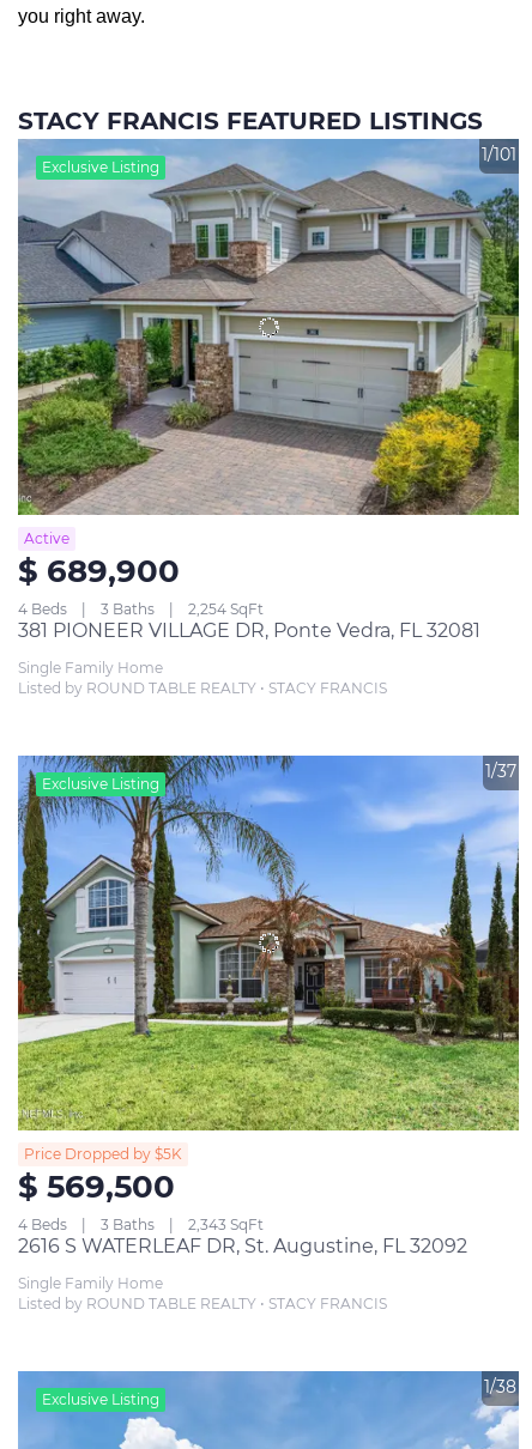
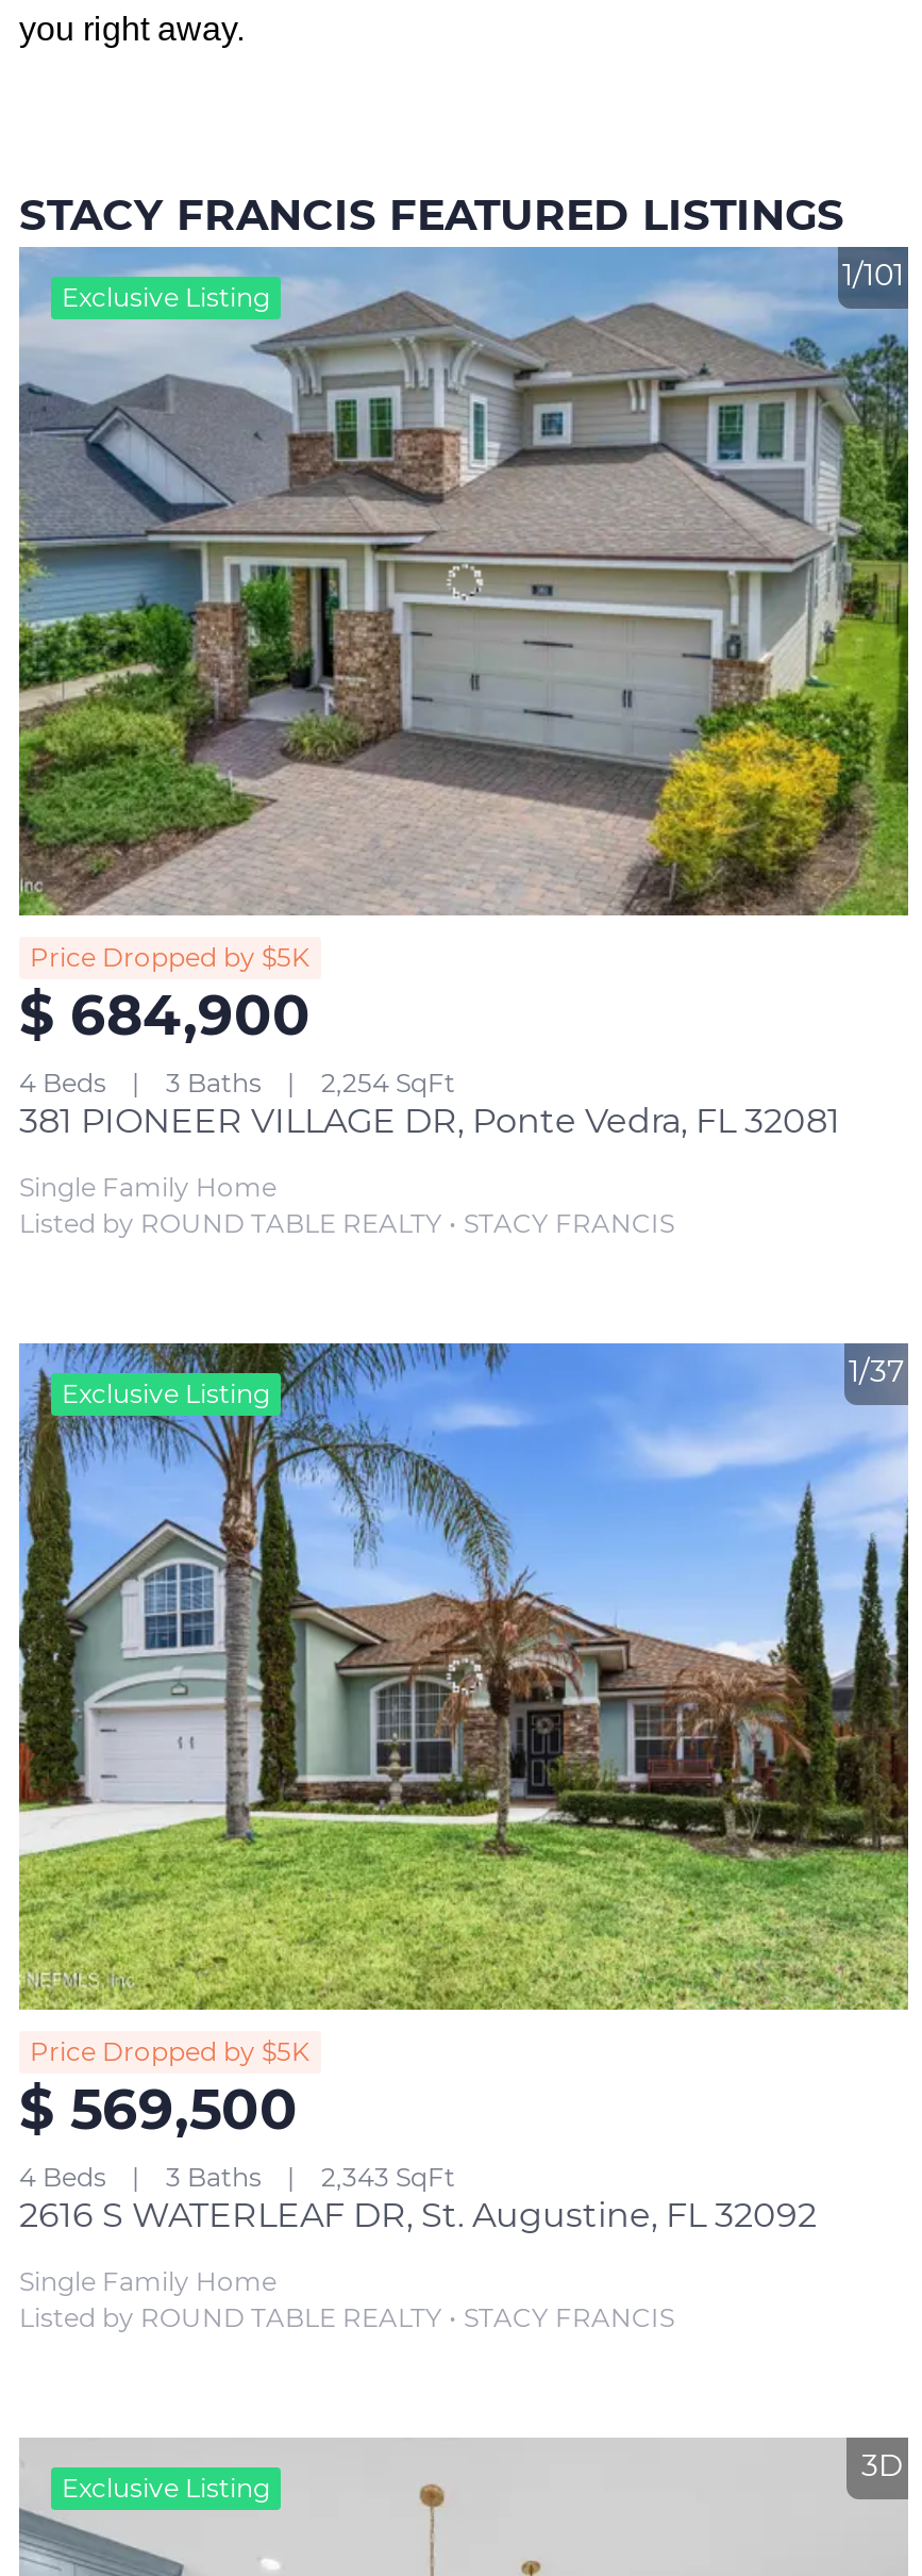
[18,529,180,590] Active | $ 689,900 -> [19,940,311,1048] Price Dropped by $5K | $ 684,900
[484,1376,516,1398] 1/38 -> [861,2446,904,2484] 3D

